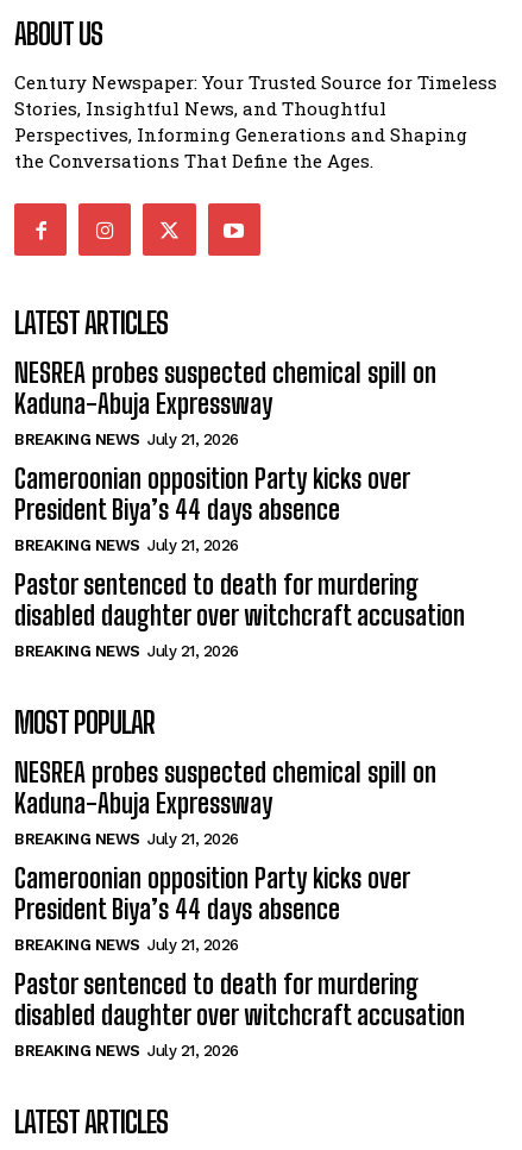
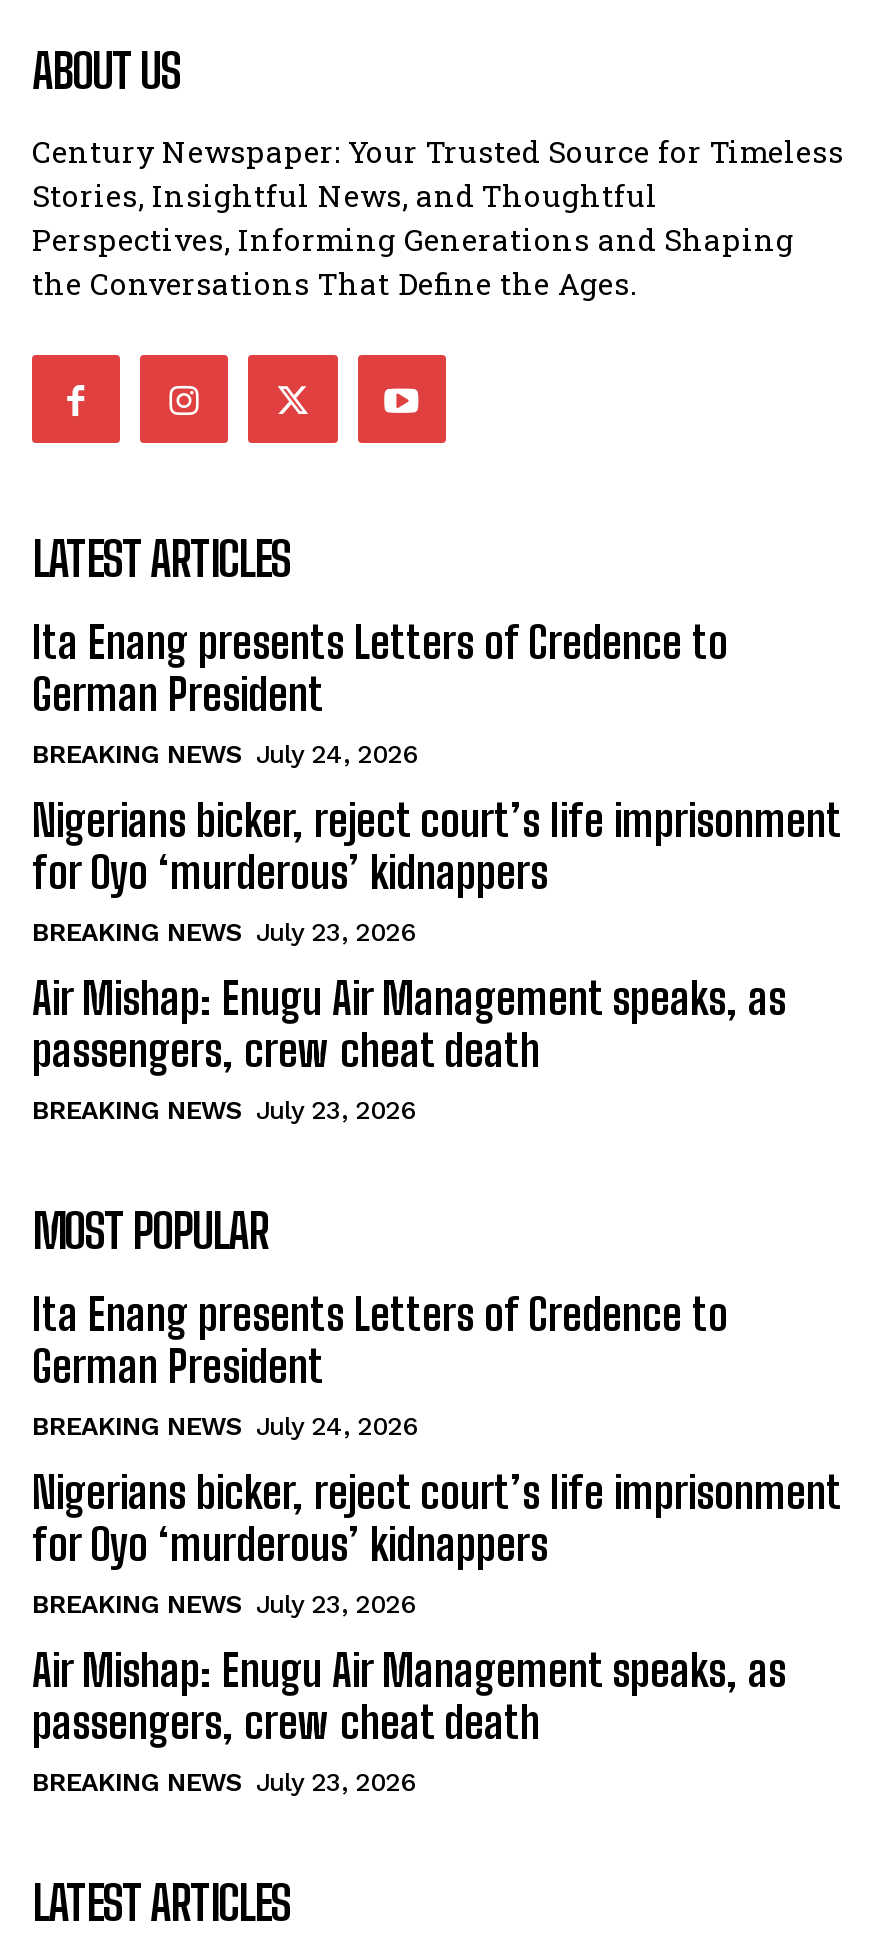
[14,357,471,661] NESREA probes suspected chemical spill on | Kaduna-Abuja Expressway | BREAKING NEWS July 21, 2026 | Cameroonian opposition Party kicks over | President Biya’s 44 days absence | BREAKING NEWS July 21, 2026 | Pastor sentenced to death for murdering | disabled daughter over witchcraft accusation | BREAKING NEWS July 21, 2026 -> [32,614,842,1124] Ita Enang presents Letters of Credence to | German President | BREAKING NEWS July 24, 2026 | Nigerians bicker, reject court’s life imprisonment | for Oyo ‘murderous’ kidnappers | BREAKING NEWS July 23, 2026 | Air Mishap: Enugu Air Management speaks, as | passengers, crew cheat death | BREAKING NEWS July 23, 2026
[14,757,471,1060] NESREA probes suspected chemical spill on | Kaduna-Abuja Expressway | BREAKING NEWS July 21, 2026 | Cameroonian opposition Party kicks over | President Biya’s 44 days absence | BREAKING NEWS July 21, 2026 | Pastor sentenced to death for murdering | disabled daughter over witchcraft accusation | BREAKING NEWS July 21, 2026 -> [32,1286,842,1796] Ita Enang presents Letters of Credence to | German President | BREAKING NEWS July 24, 2026 | Nigerians bicker, reject court’s life imprisonment | for Oyo ‘murderous’ kidnappers | BREAKING NEWS July 23, 2026 | Air Mishap: Enugu Air Management speaks, as | passengers, crew cheat death | BREAKING NEWS July 23, 2026

